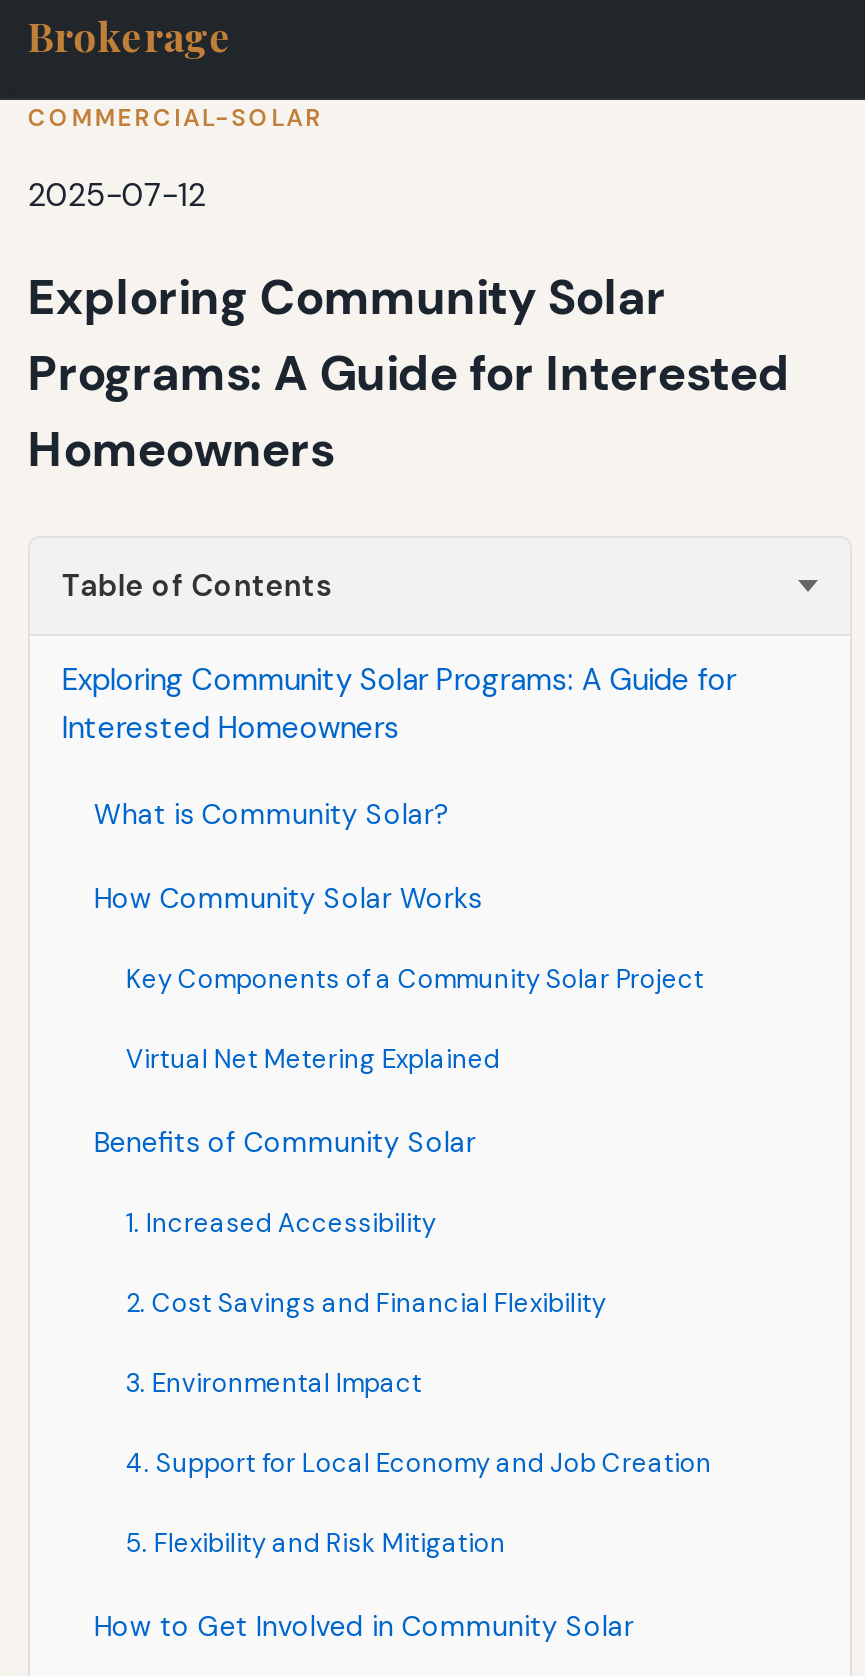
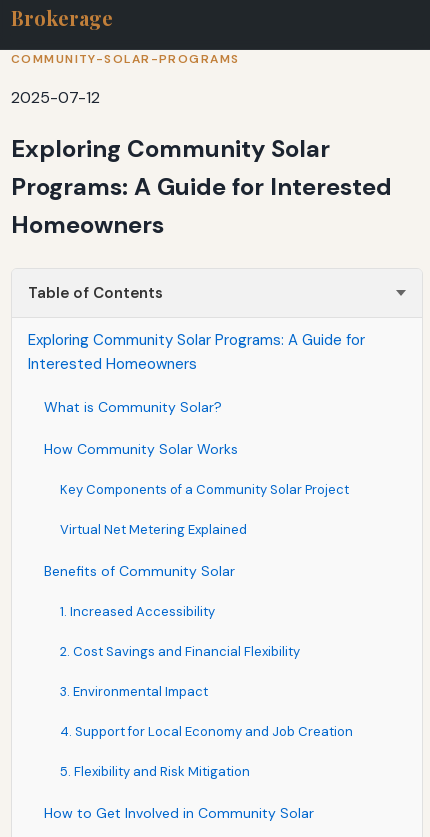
[28,102,324,134] COMMERCIAL-SOLAR -> [11,51,239,67] COMMUNITY-SOLAR-PROGRAMS

